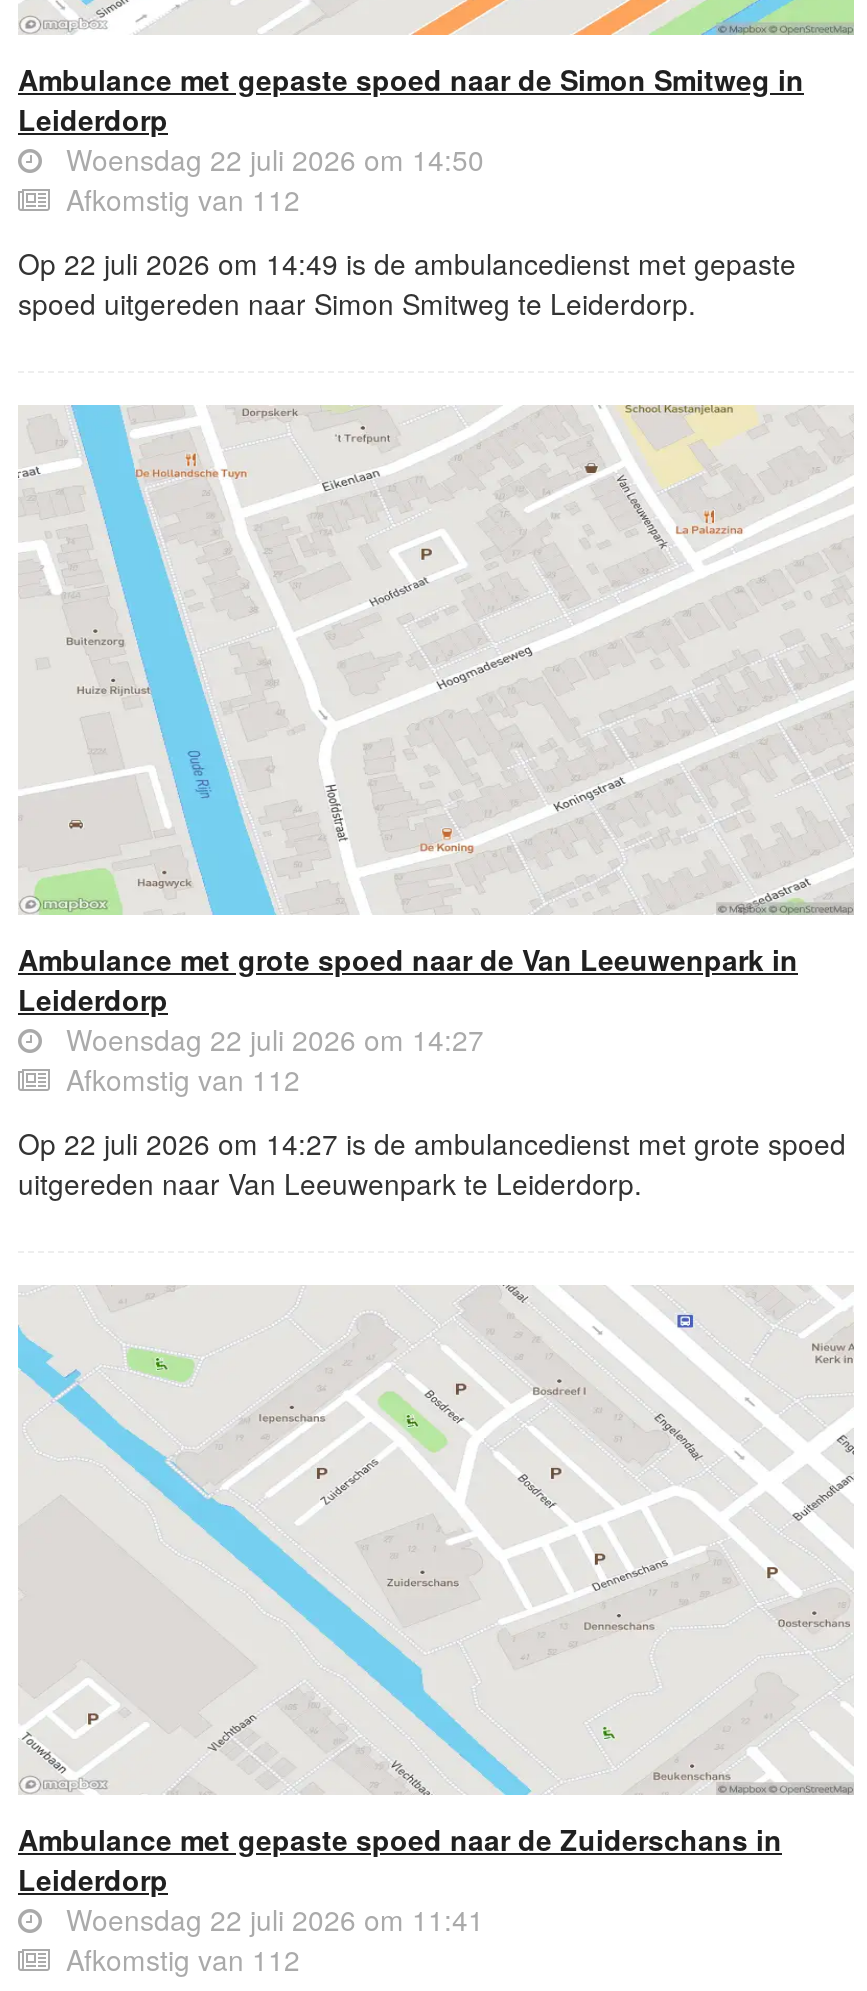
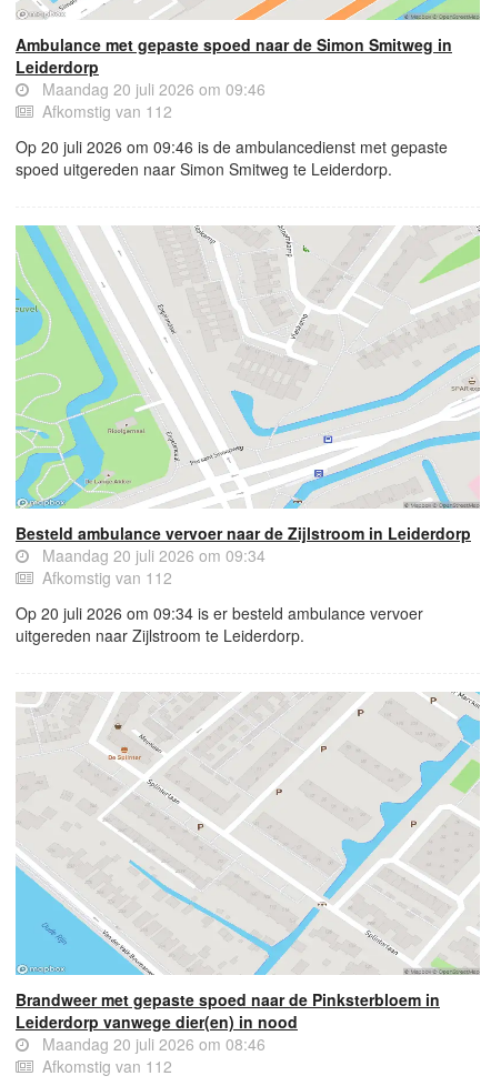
[58,140,484,180] Woensdag 22 juli 2026 om 14:50 -> [38,78,265,100] Maandag 20 juli 2026 om 09:46
[18,244,796,284] Op 22 juli 2026 om 14:49 is de ambulancedienst met gepaste -> [16,135,448,158] Op 20 juli 2026 om 09:46 is de ambulancedienst met gepaste
[18,402,854,1060] [image] | Ambulance met grote spoed naar de Van Leeuwenpark in | Leiderdorp | Woensdag 22 juli 2026 om 14:27 -> [14,224,481,566] [image] | Besteld ambulance vervoer naar de Zijlstroom in Leiderdorp | Maandag 20 juli 2026 om 09:34
[18,1124,846,1204] Op 22 juli 2026 om 14:27 is de ambulancedienst met grote spoed | uitgereden naar Van Leeuwenpark te Leiderdorp. -> [16,602,423,646] Op 20 juli 2026 om 09:34 is er besteld ambulance vervoer | uitgereden naar Zijlstroom te Leiderdorp.
[16,1284,856,1940] [image] | Ambulance met gepaste spoed naar de Zuiderschans in | Leiderdorp | Woensdag 22 juli 2026 om 11:41 -> [14,691,481,1055] [image] | Brandweer met gepaste spoed naar de Pinksterbloem in | Leiderdorp vanwege dier(en) in nood | Maandag 20 juli 2026 om 08:46

